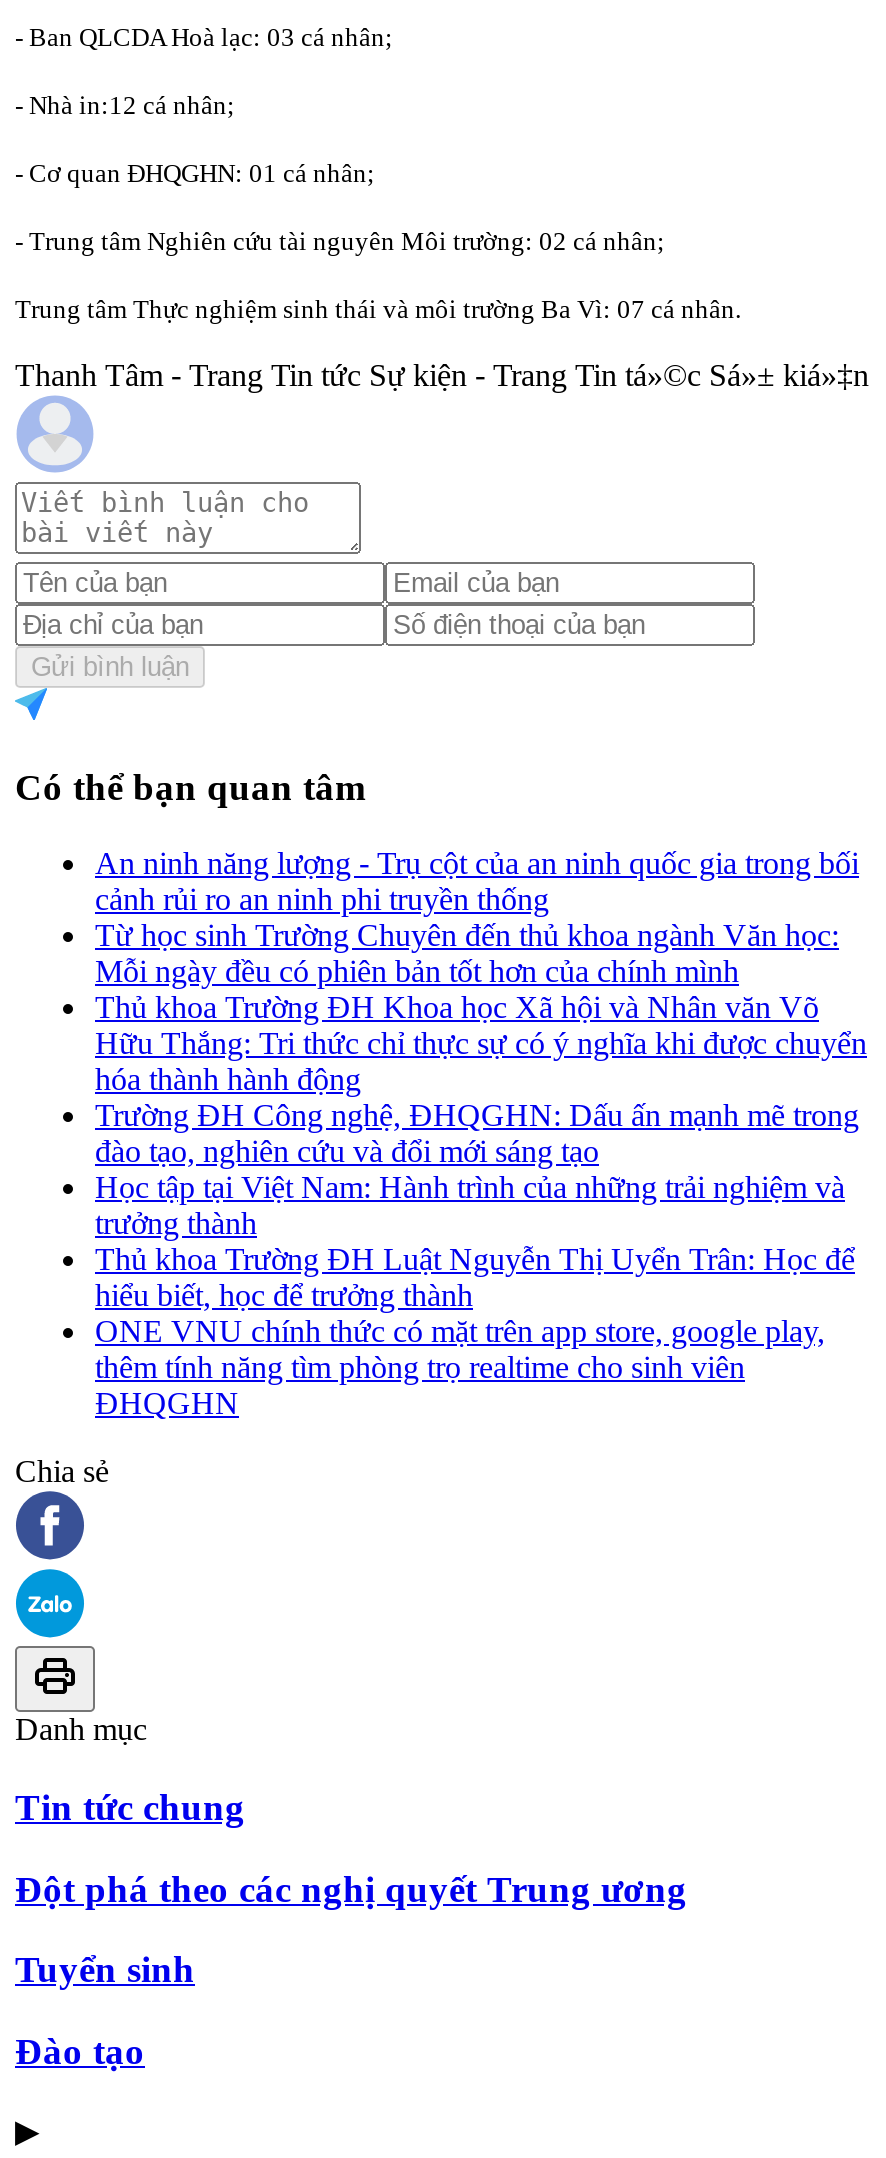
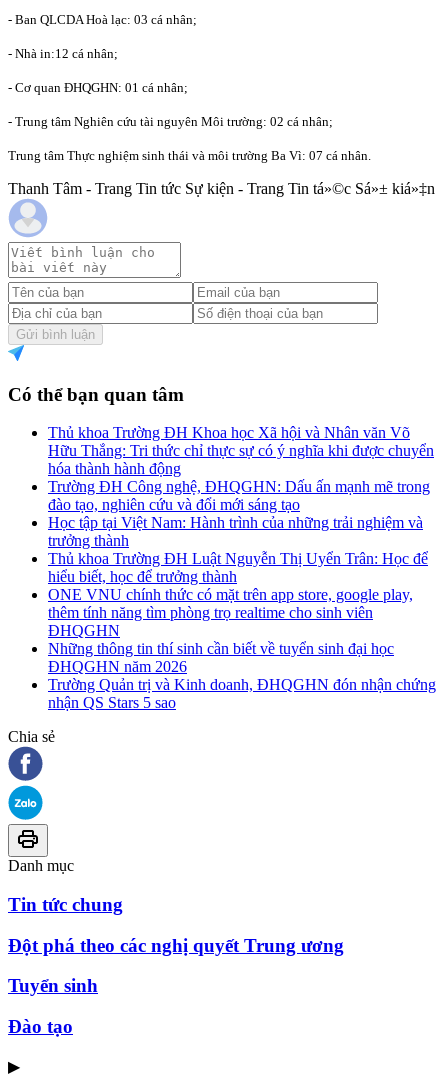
[95,846,859,988] An ninh năng lượng - Trụ cột của an ninh quốc gia trong bối | cảnh rủi ro an ninh phi truyền thống | Từ học sinh Trường Chuyên đến thủ khoa ngành Văn học: | Mỗi ngày đều có phiên bản tốt hơn của chính mình -> none
moved [95,990,867,1420] -> [48,424,434,639]: Thủ khoa Trường ĐH Khoa học Xã hội và Nhân văn Võ | Hữu Thắng: Tri thức chỉ thực sự có ý nghĩa khi được chuyển | hóa thành hành động | ... | thêm tính năng tìm phòng trọ realtime cho sinh viên | ĐHQGHN
none -> [48,640,436,711] Những thông tin thí sinh cần biết về tuyển sinh đại học | ĐHQGHN năm 2026 | Trường Quản trị và Kinh doanh, ĐHQGHN đón nhận chứng | nhận QS Stars 5 sao

